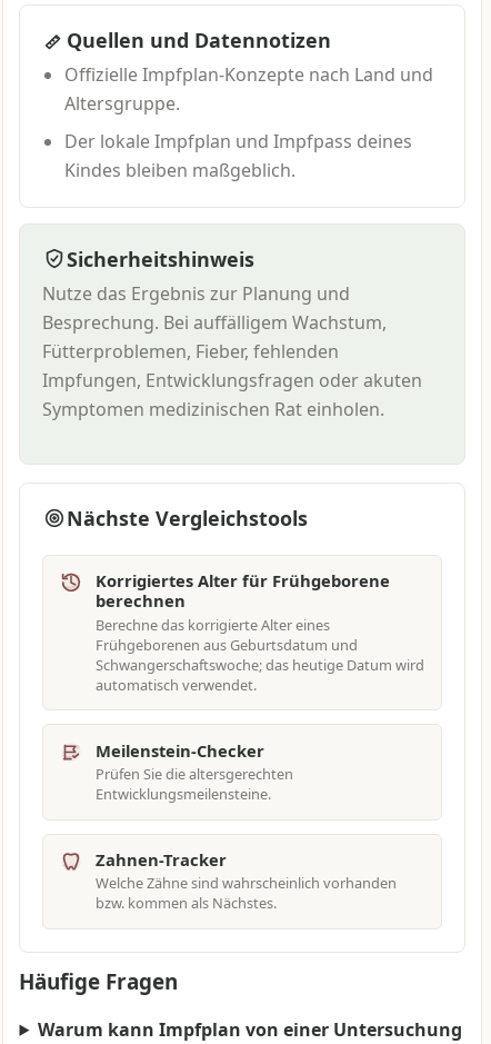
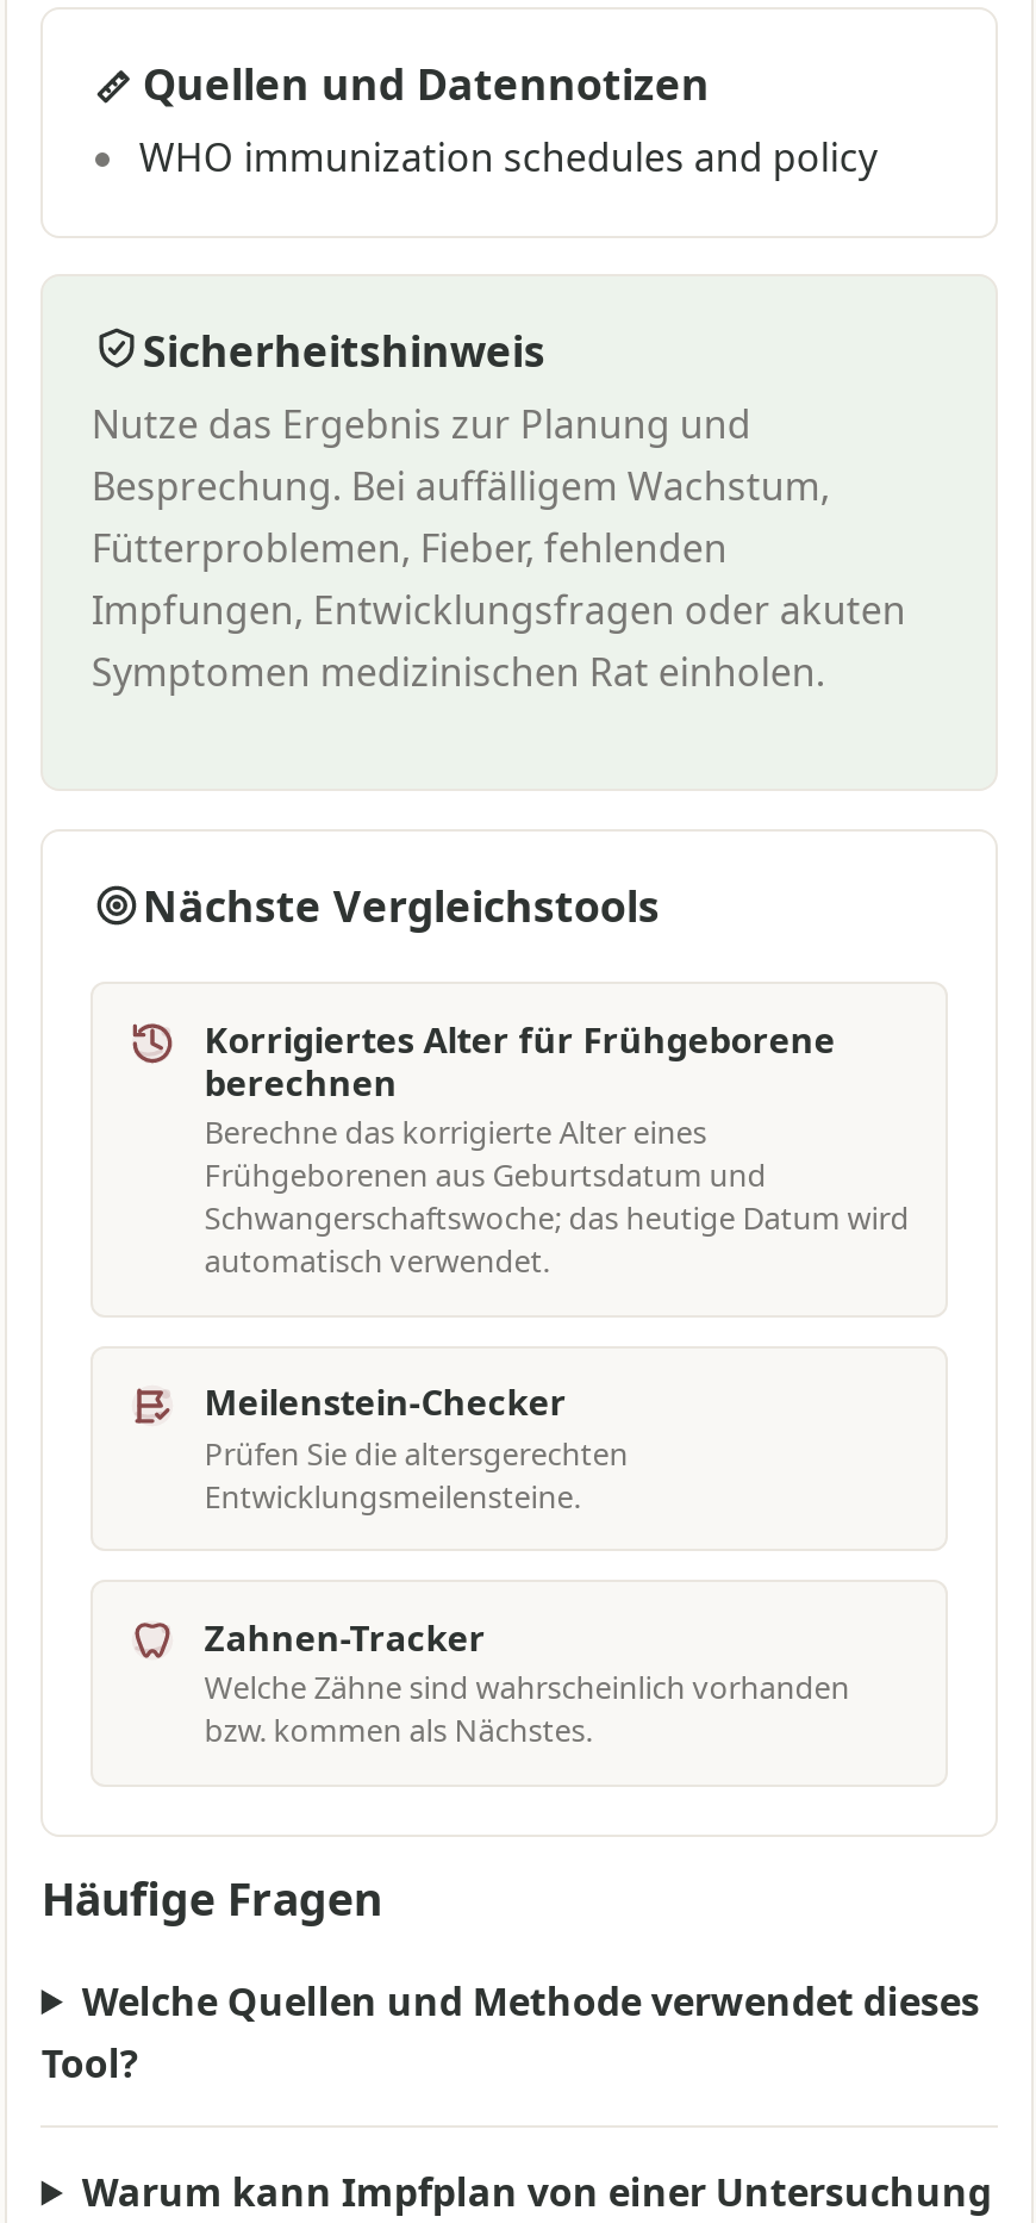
[65,63,434,182] Offizielle Impfplan-Konzepte nach Land und | Altersgruppe. | Der lokale Impfplan und Impfpass deines | Kindes bleiben maßgeblich. -> [139,132,877,185] WHO immunization schedules and policy
moved [19,246,424,996] -> [41,321,909,1929]: Sicherheitshinweis | Nutze das Ergebnis zur Planung und | Besprechung. Bei auffälligem Wachstum, | ... | bzw. kommen als Nächstes. | Häufige Fragen
none -> [41,1974,980,2089] Welche Quellen und Methode verwendet dieses | Tool?

